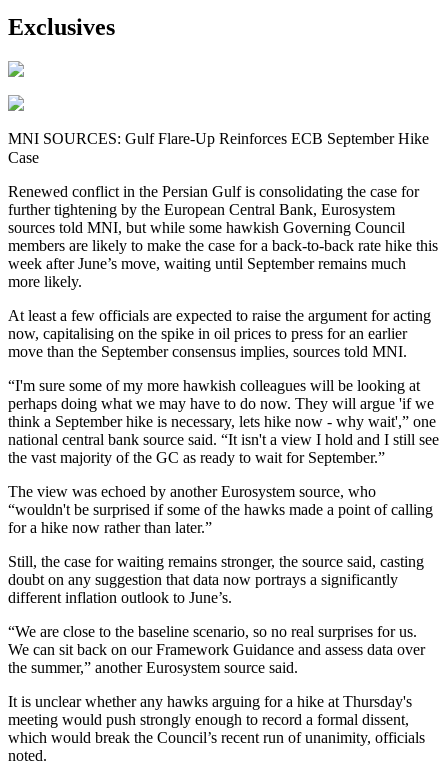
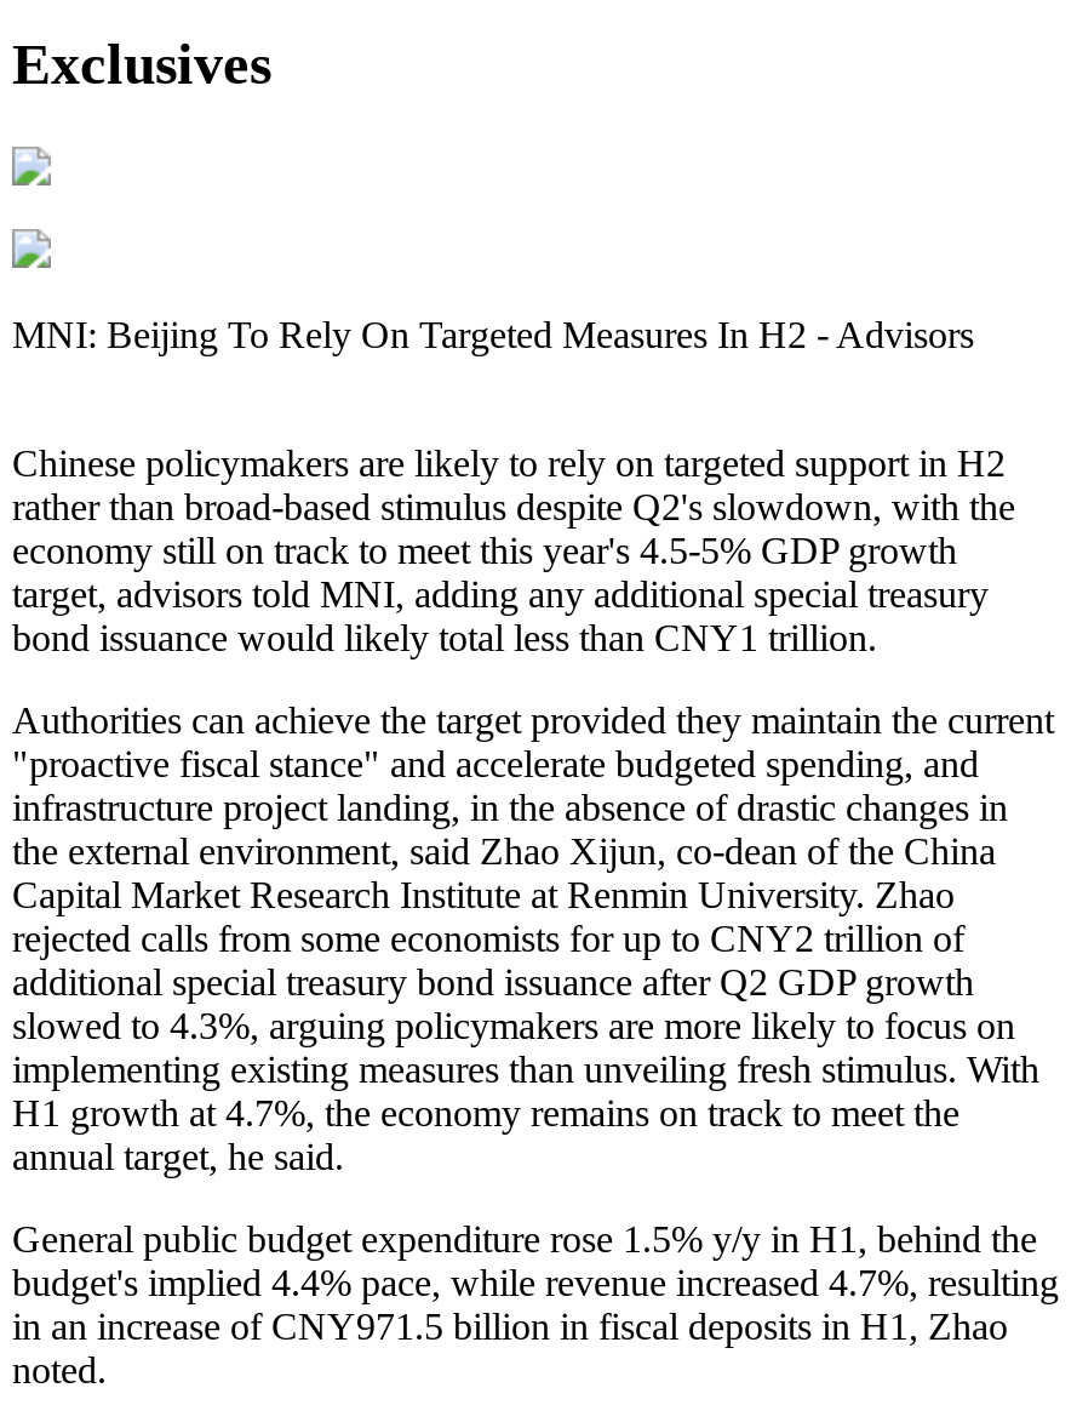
[8,130,439,746] MNI SOURCES: Gulf Flare-Up Reinforces ECB September Hike | Case | Renewed conflict in the Persian Gulf is consolidating the case for | further tightening by the European Central Bank, Eurosystem | sources told MNI, but while some hawkish Governing Council | members are likely to make the case for a back-to-back rate hike this | week after June’s move, waiting until September remains much | more likely. | At least a few officials are expected to raise the argument for acting | now, capitalising on the spike in oil prices to press for an earlier | move than the September consensus implies, sources told MNI. | “I'm sure some of my more hawkish colleagues will be looking at | perhaps doing what we may have to do now. They will argue 'if we | think a September hike is necessary, lets hike now - why wait',” one | national central bank source said. “It isn't a view I hold and I still see | the vast majority of the GC as ready to wait for September.” | The view was echoed by another Eurosystem source, who | “wouldn't be surprised if some of the hawks made a point of calling | for a hike now rather than later.” | Still, the case for waiting remains stronger, the source said, casting | doubt on any suggestion that data now portrays a significantly | different inflation outlook to June’s. | “We are close to the baseline scenario, so no real surprises for us. | We can sit back on our Framework Guidance and assess data over | the summer,” another Eurosystem source said. | It is unclear whether any hawks arguing for a hike at Thursday's | meeting would push strongly enough to record a formal dissent, | which would break the Council’s recent run of unanimity, officials -> [12,314,1059,1348] MNI: Beijing To Rely On Targeted Measures In H2 - Advisors | Chinese policymakers are likely to rely on targeted support in H2 | rather than broad-based stimulus despite Q2's slowdown, with the | economy still on track to meet this year's 4.5-5% GDP growth | target, advisors told MNI, adding any additional special treasury | bond issuance would likely total less than CNY1 trillion. | Authorities can achieve the target provided they maintain the current | "proactive fiscal stance" and accelerate budgeted spending, and | infrastructure project landing, in the absence of drastic changes in | the external environment, said Zhao Xijun, co-dean of the China | Capital Market Research Institute at Renmin University. Zhao | rejected calls from some economists for up to CNY2 trillion of | additional special treasury bond issuance after Q2 GDP growth | slowed to 4.3%, arguing policymakers are more likely to focus on | implementing existing measures than unveiling fresh stimulus. With | H1 growth at 4.7%, the economy remains on track to meet the | annual target, he said. | General public budget expenditure rose 1.5% y/y in H1, behind the | budget's implied 4.4% pace, while revenue increased 4.7%, resulting | in an increase of CNY971.5 billion in fiscal deposits in H1, Zhao

